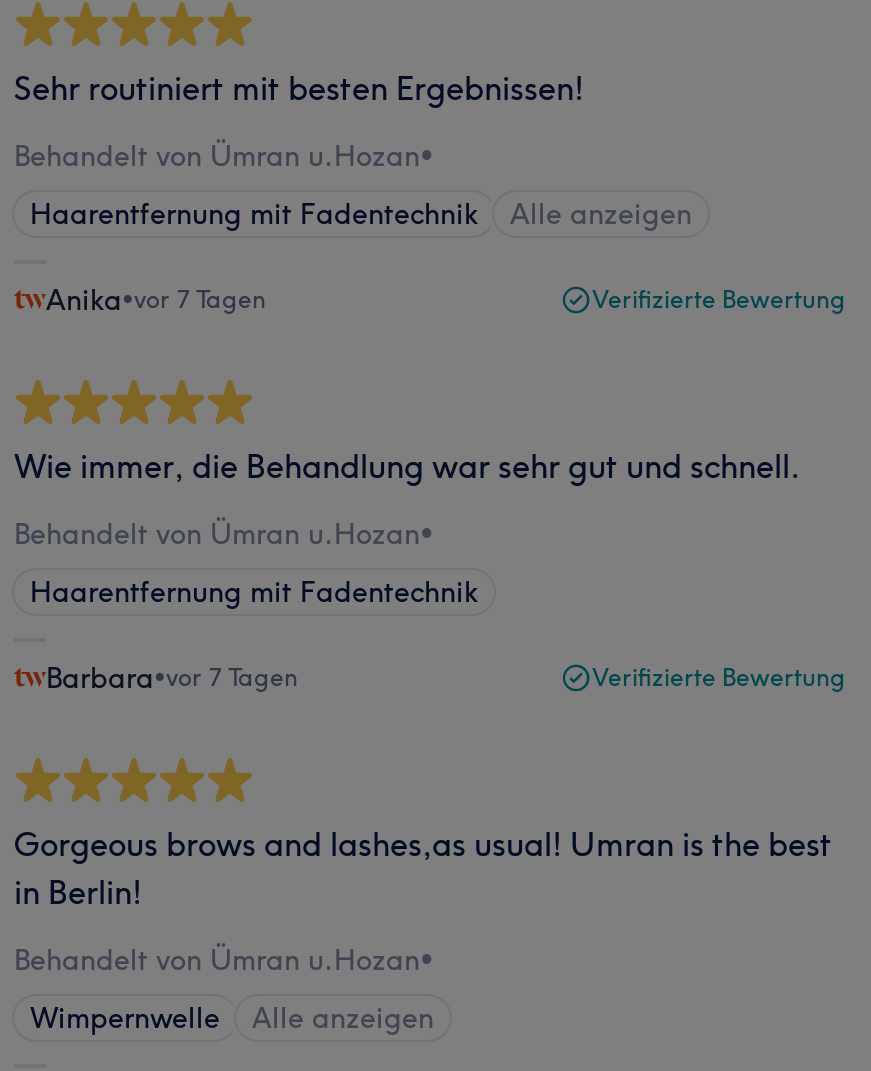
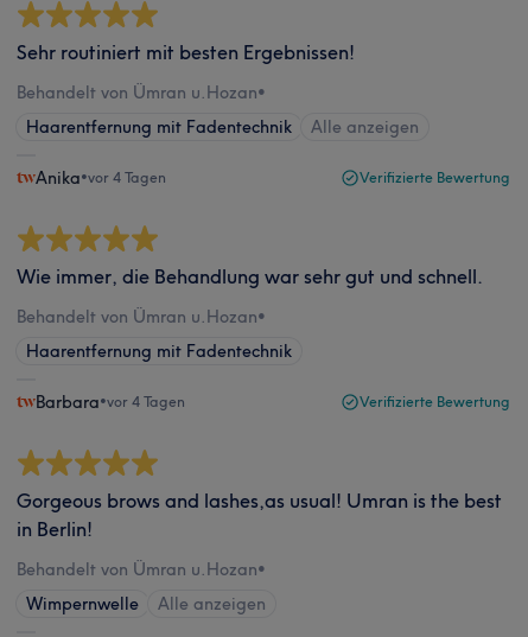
[46,282,266,318] Anika•vor 7 Tagen -> [36,167,166,189] Anika•vor 4 Tagen
[46,660,298,696] Barbara•vor 7 Tagen -> [36,391,185,413] Barbara•vor 4 Tagen

